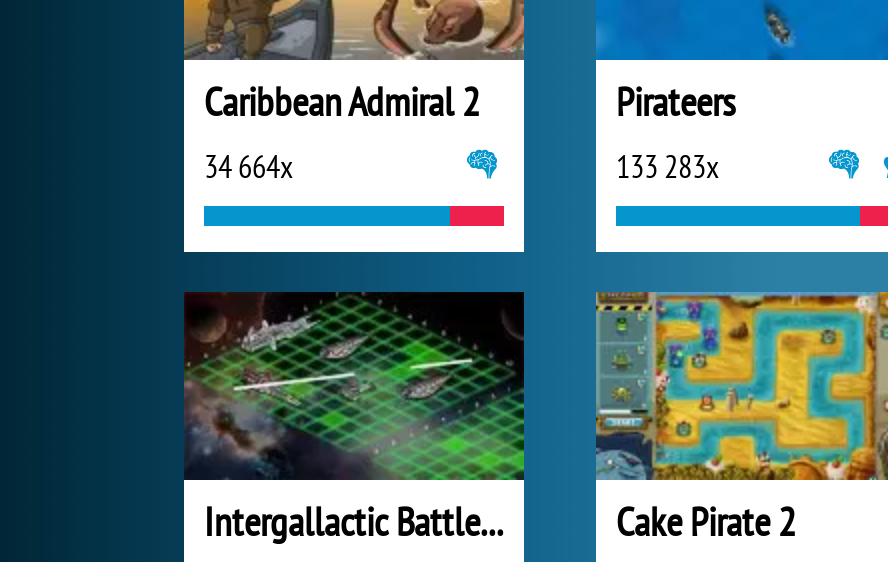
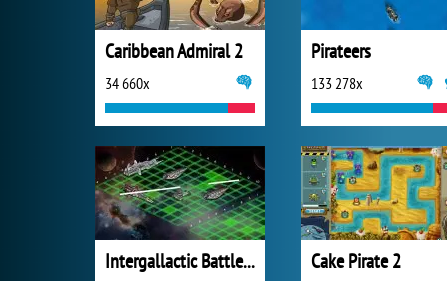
[204,146,294,186] 34 664x -> [105,73,150,93] 34 660x
[616,146,720,186] 133 283x -> [311,73,363,93] 133 278x

